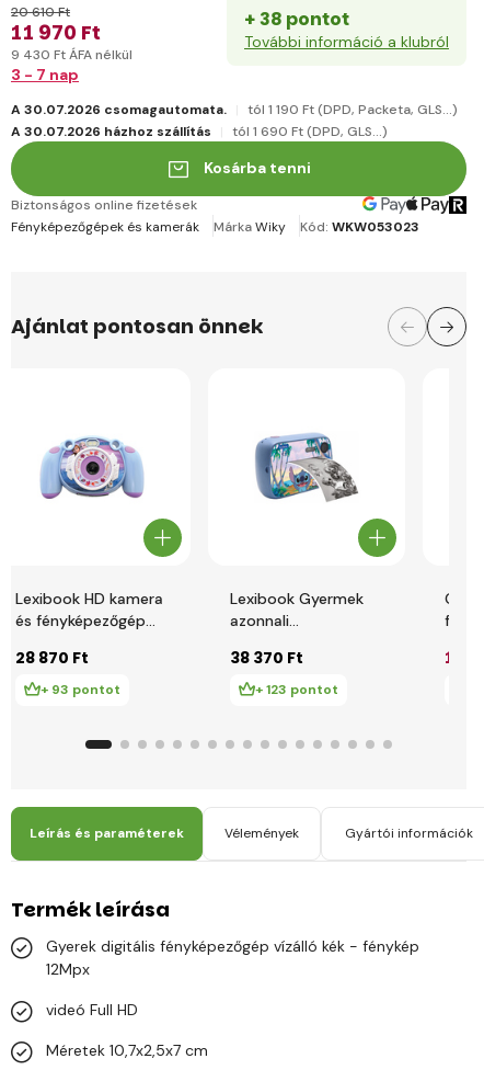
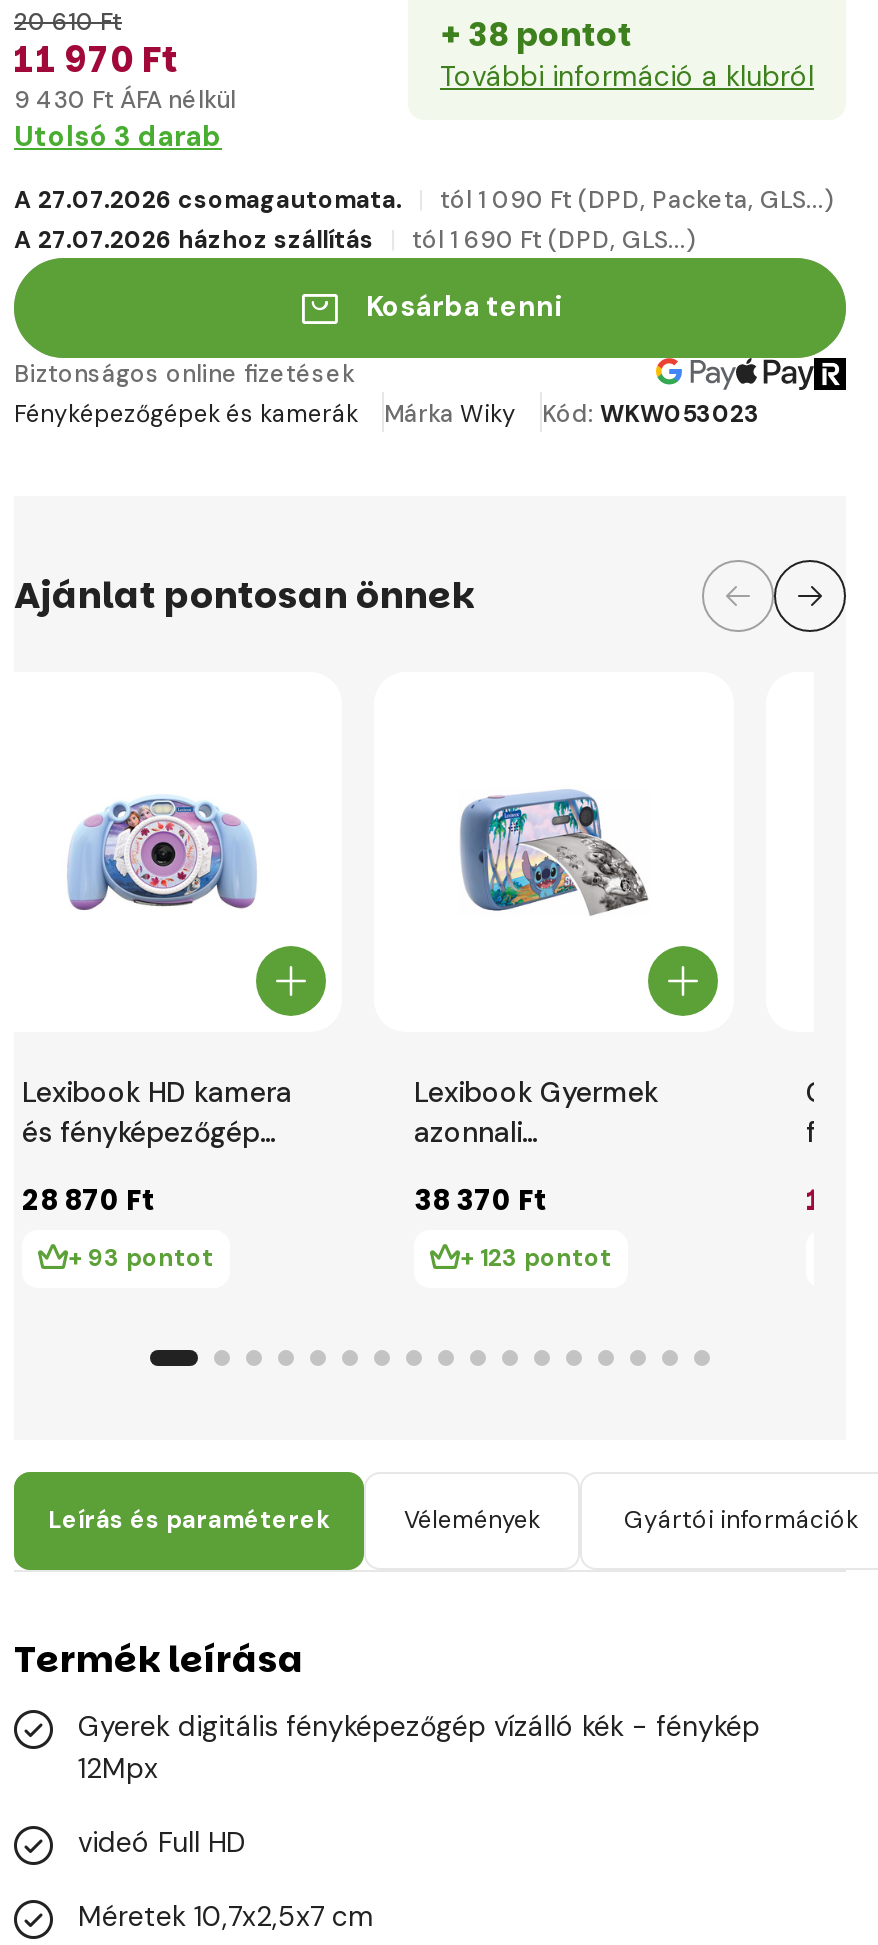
[11,64,79,84] 3 - 7 nap -> [14,118,222,154] Utolsó 3 darab
[11,101,458,140] A 30.07.2026 csomagautomata. | tól 1 190 Ft (DPD, Packeta, GLS...) | A 30.07.2026 házhoz szállítás -> [14,184,834,256] A 27.07.2026 csomagautomata. | tól 1 090 Ft (DPD, Packeta, GLS...) | A 27.07.2026 házhoz szállítás

